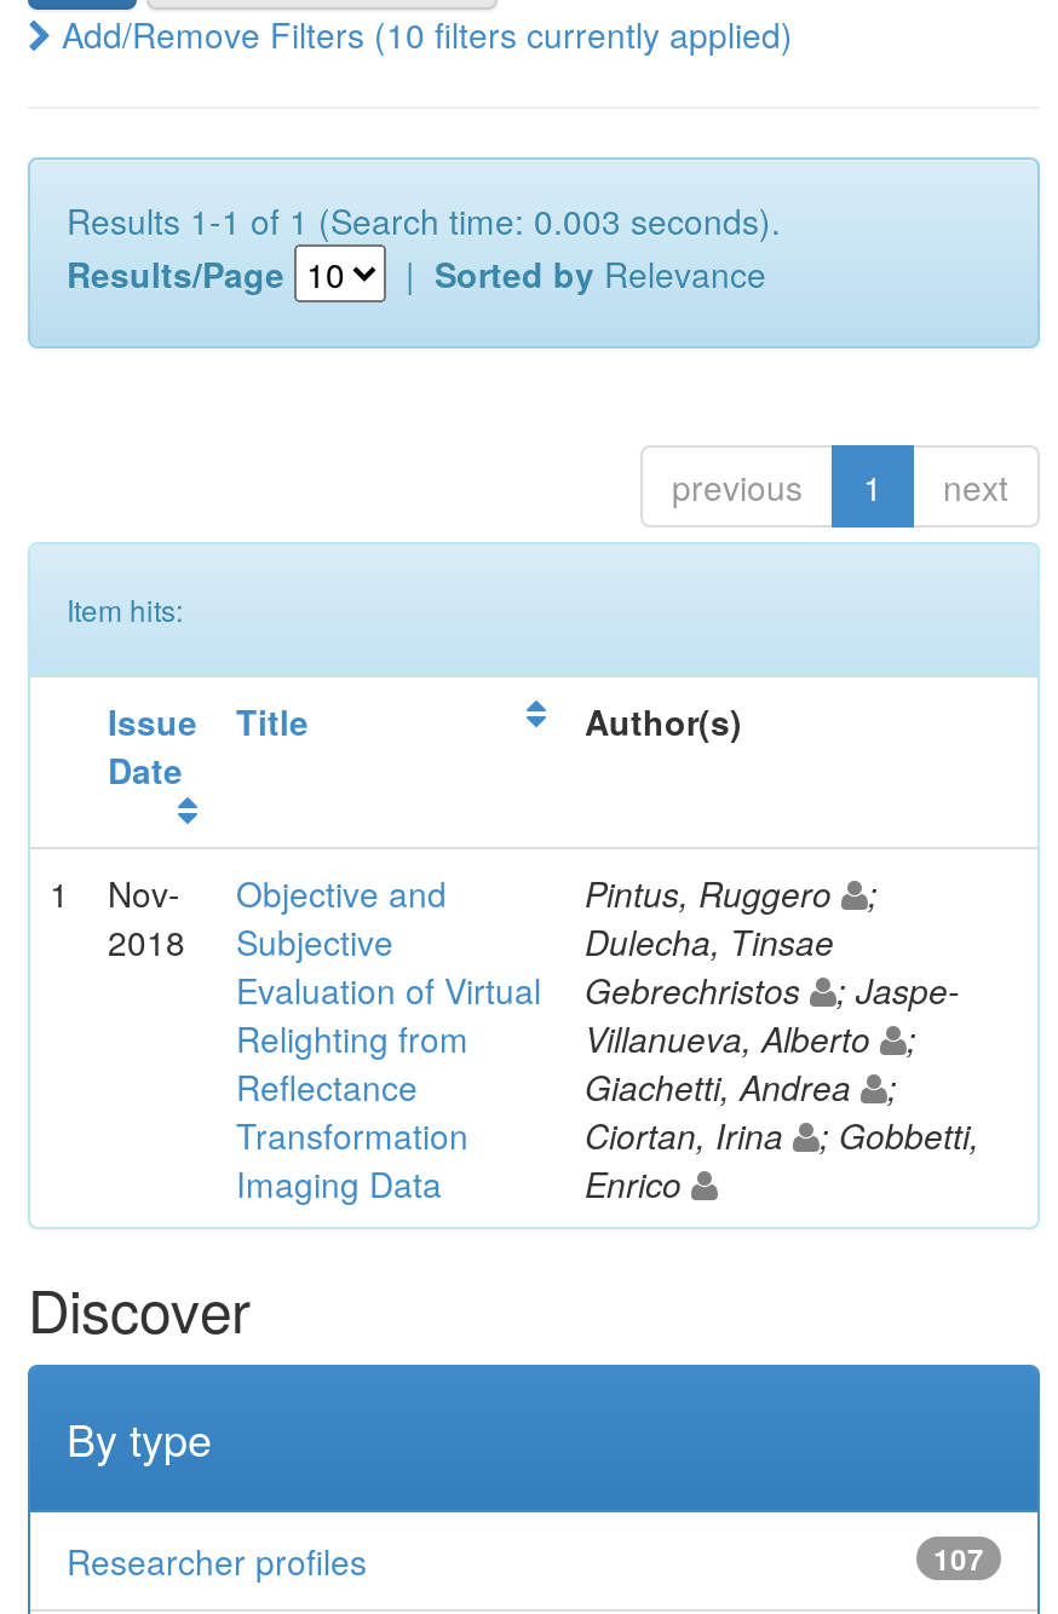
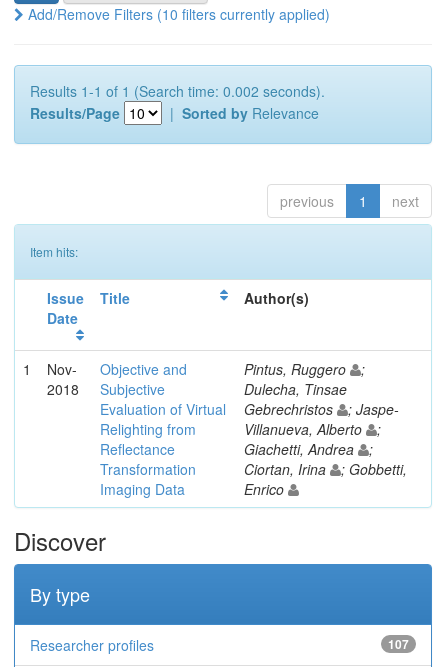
[67,196,781,244] Results 1-1 of 1 (Search time: 0.003 seconds). -> [30,81,325,101] Results 1-1 of 1 (Search time: 0.002 seconds).

